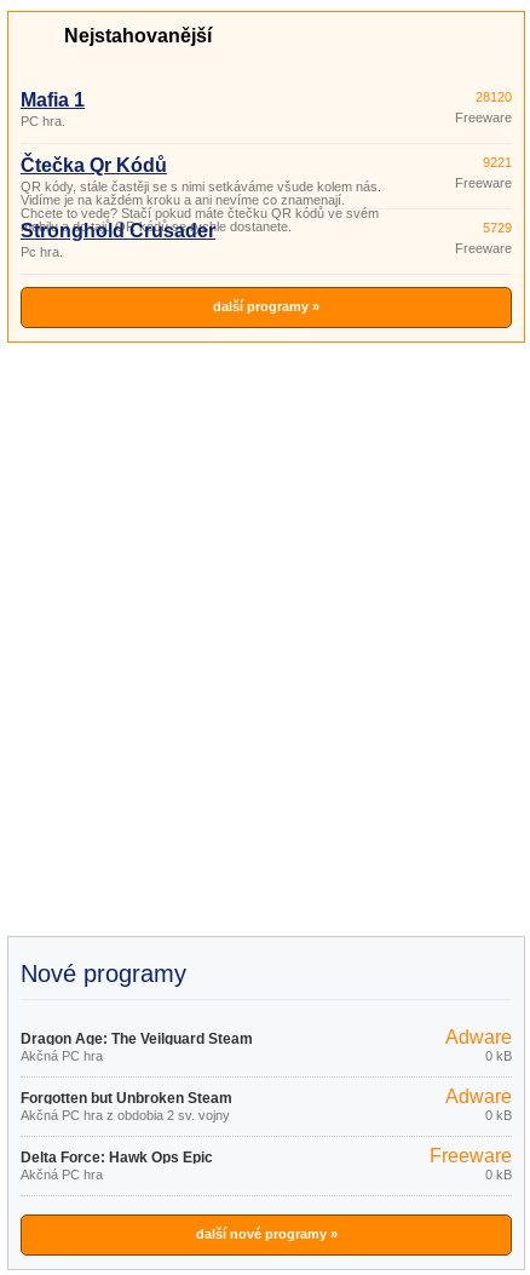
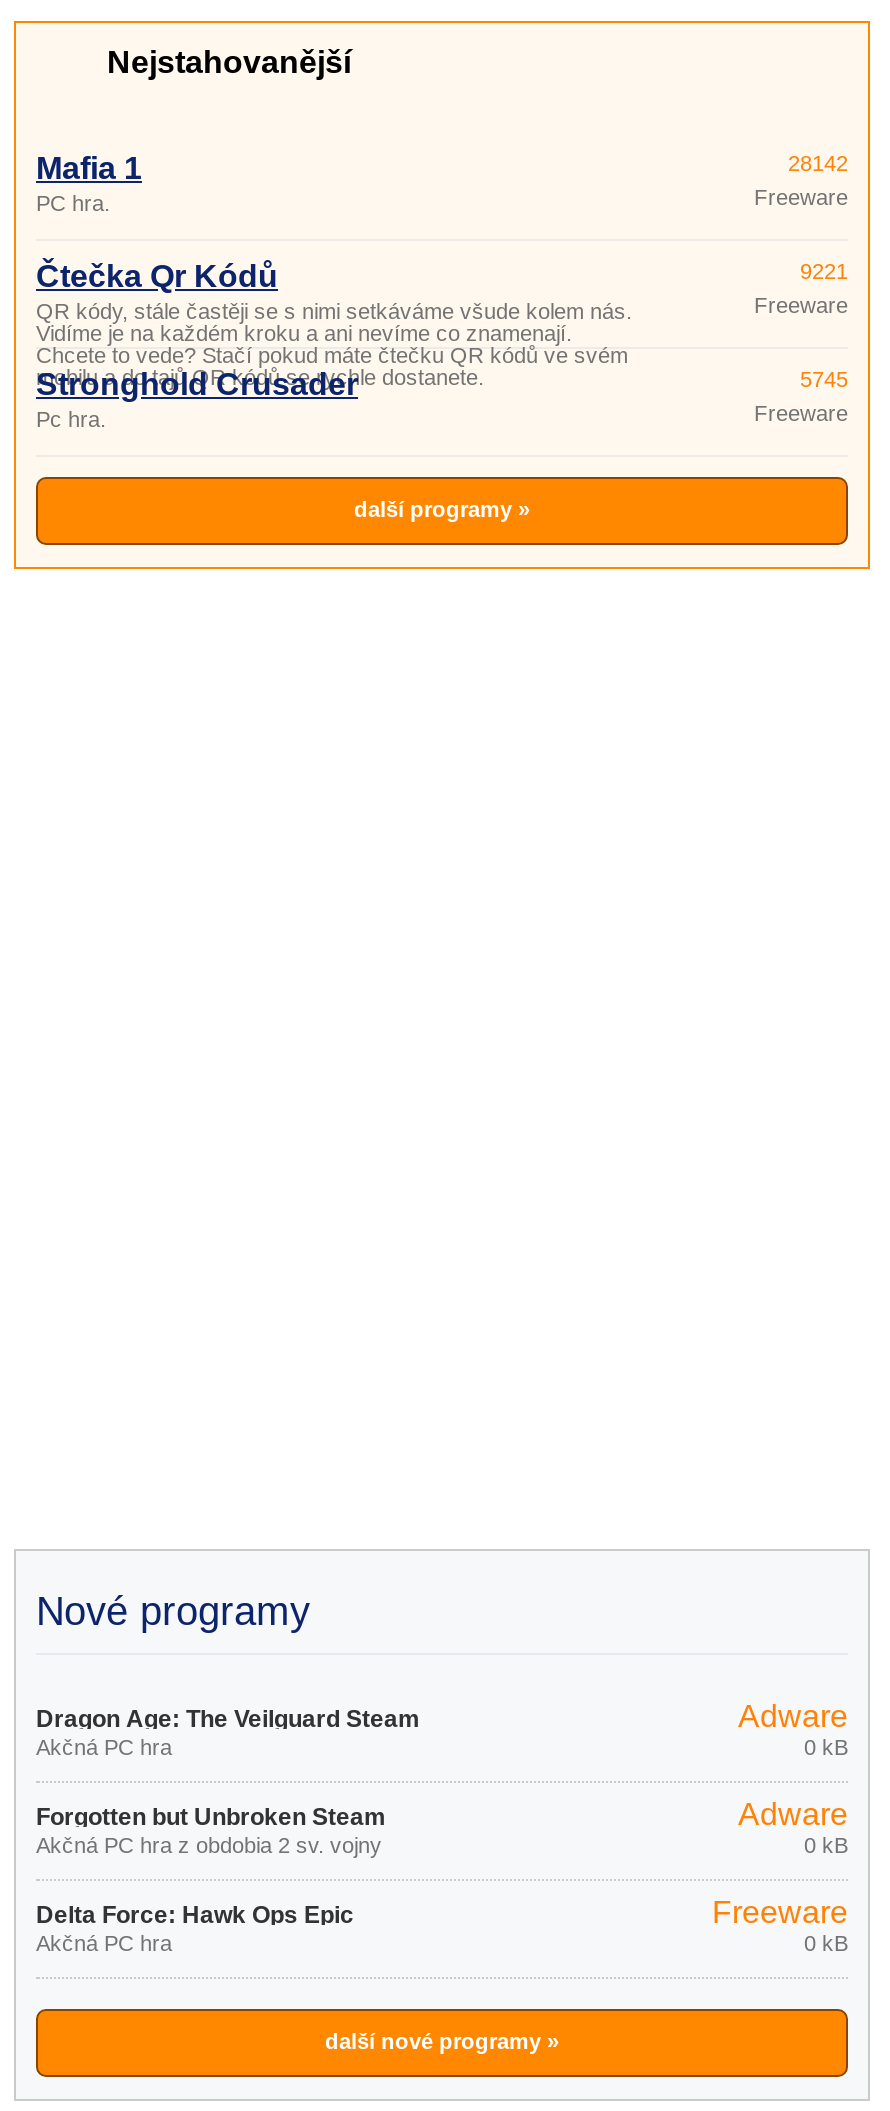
[476,90,512,104] 28120 -> [788,151,848,175] 28142
[483,220,512,235] 5729 -> [800,367,848,391] 5745

